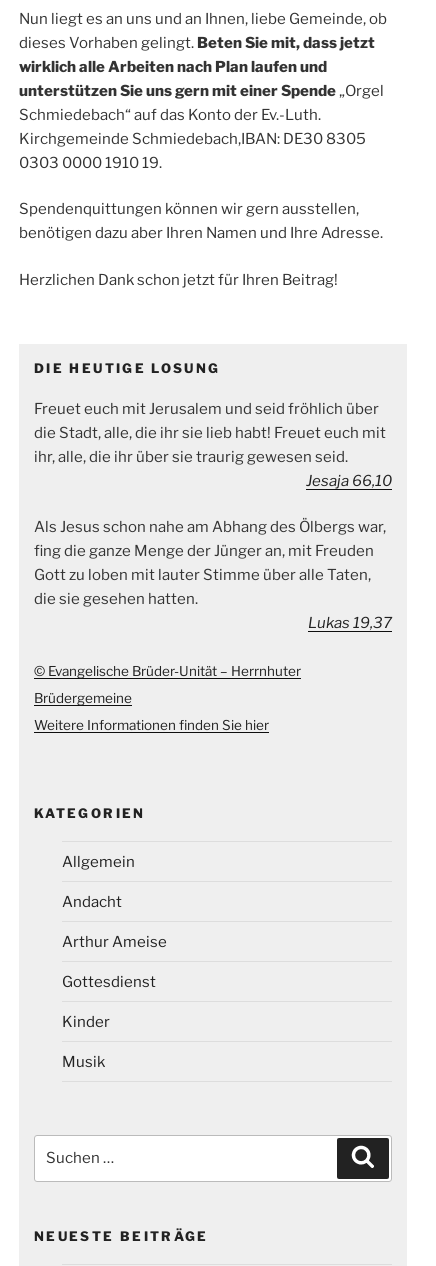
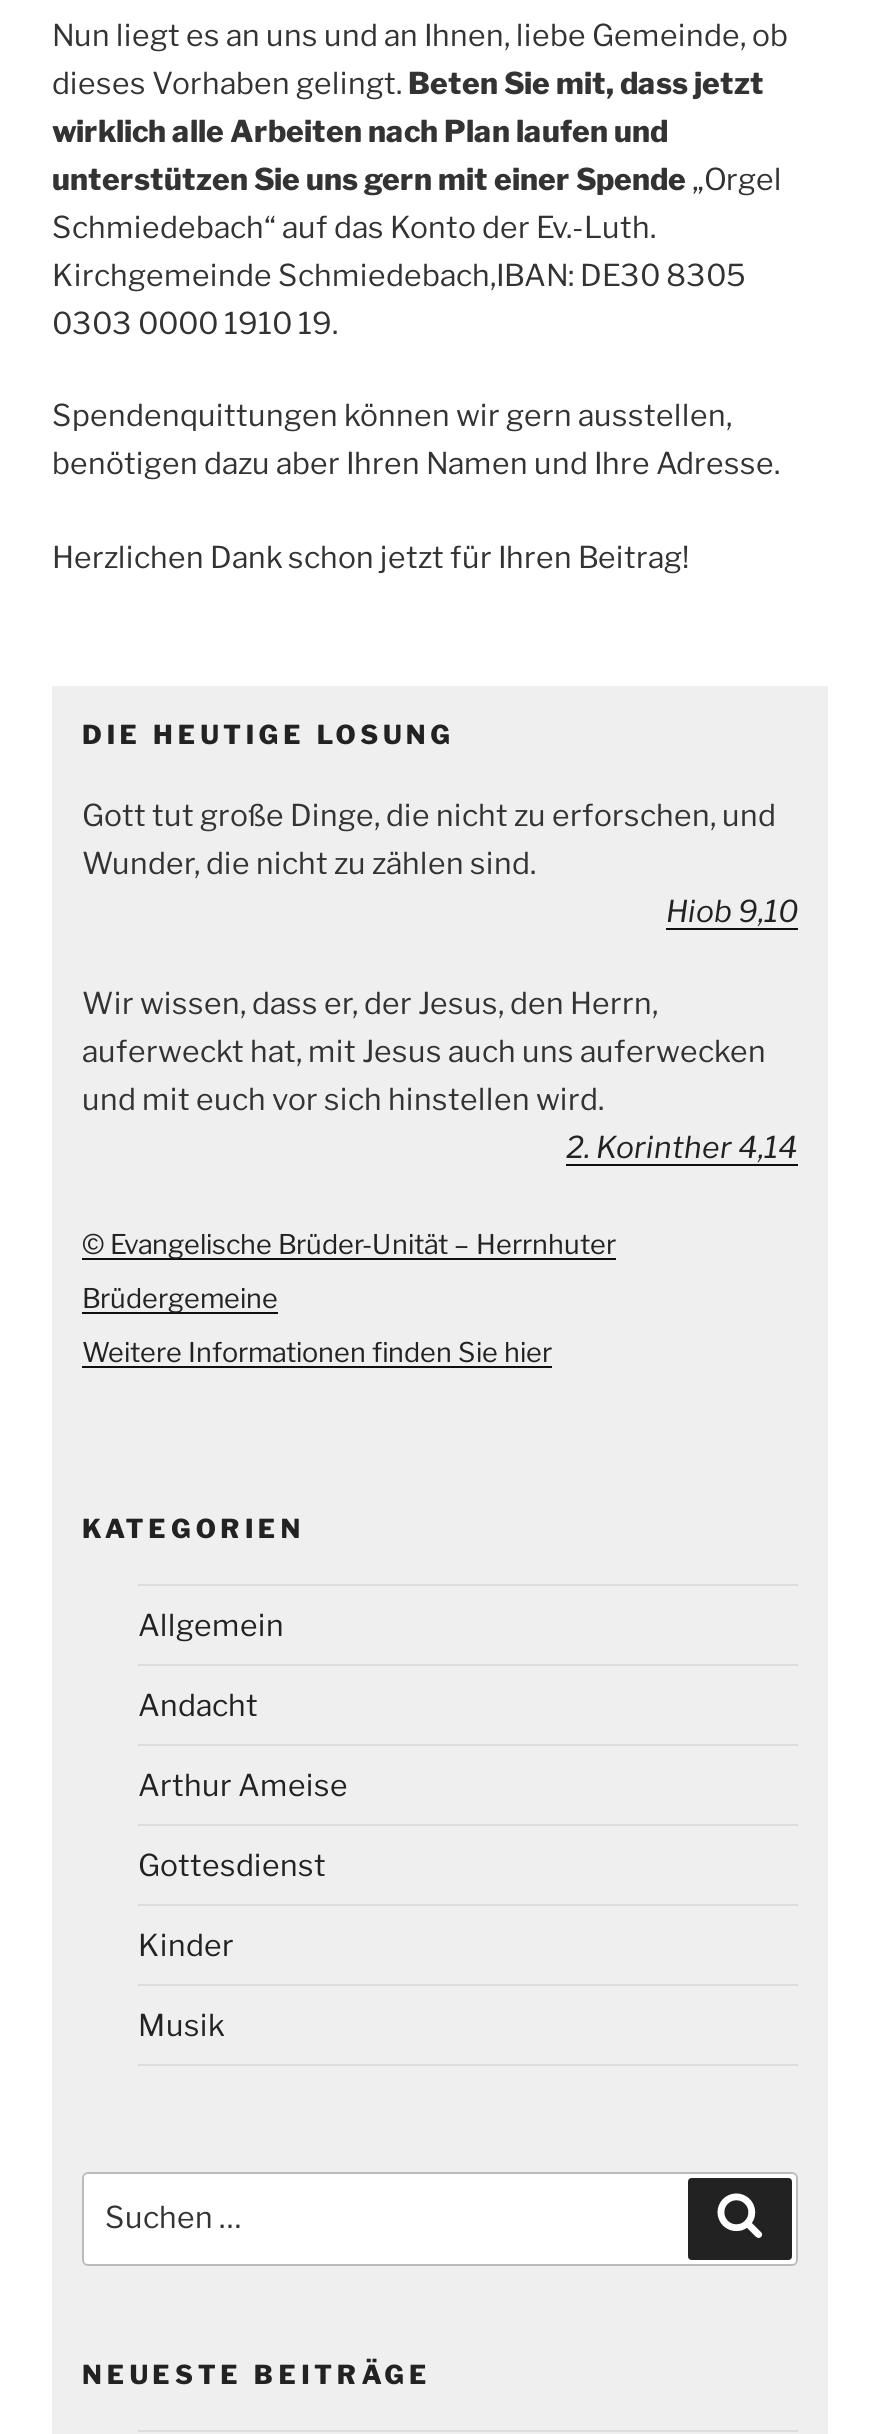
[34,400,392,490] Freuet euch mit Jerusalem und seid fröhlich über | die Stadt, alle, die ihr sie lieb habt! Freuet euch mit | ihr, alle, die ihr über sie traurig gewesen seid. | Jesaja 66,10 -> [82,797,798,929] Gott tut große Dinge, die nicht zu erforschen, und | Wunder, die nicht zu zählen sind. | Hiob 9,10
[34,518,392,632] Als Jesus schon nahe am Abhang des Ölbergs war, | fing die ganze Menge der Jünger an, mit Freuden | Gott zu loben mit lauter Stimme über alle Taten, | die sie gesehen hatten. | Lukas 19,37 -> [82,986,798,1166] Wir wissen, dass er, der Jesus, den Herrn, | auferweckt hat, mit Jesus auch uns auferwecken | und mit euch vor sich hinstellen wird. | 2. Korinther 4,14

